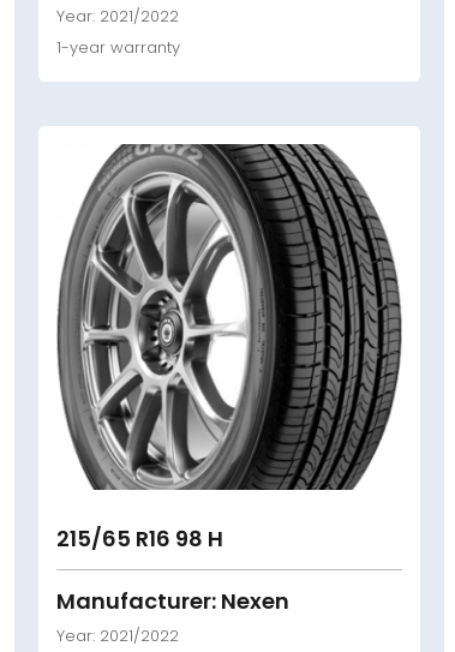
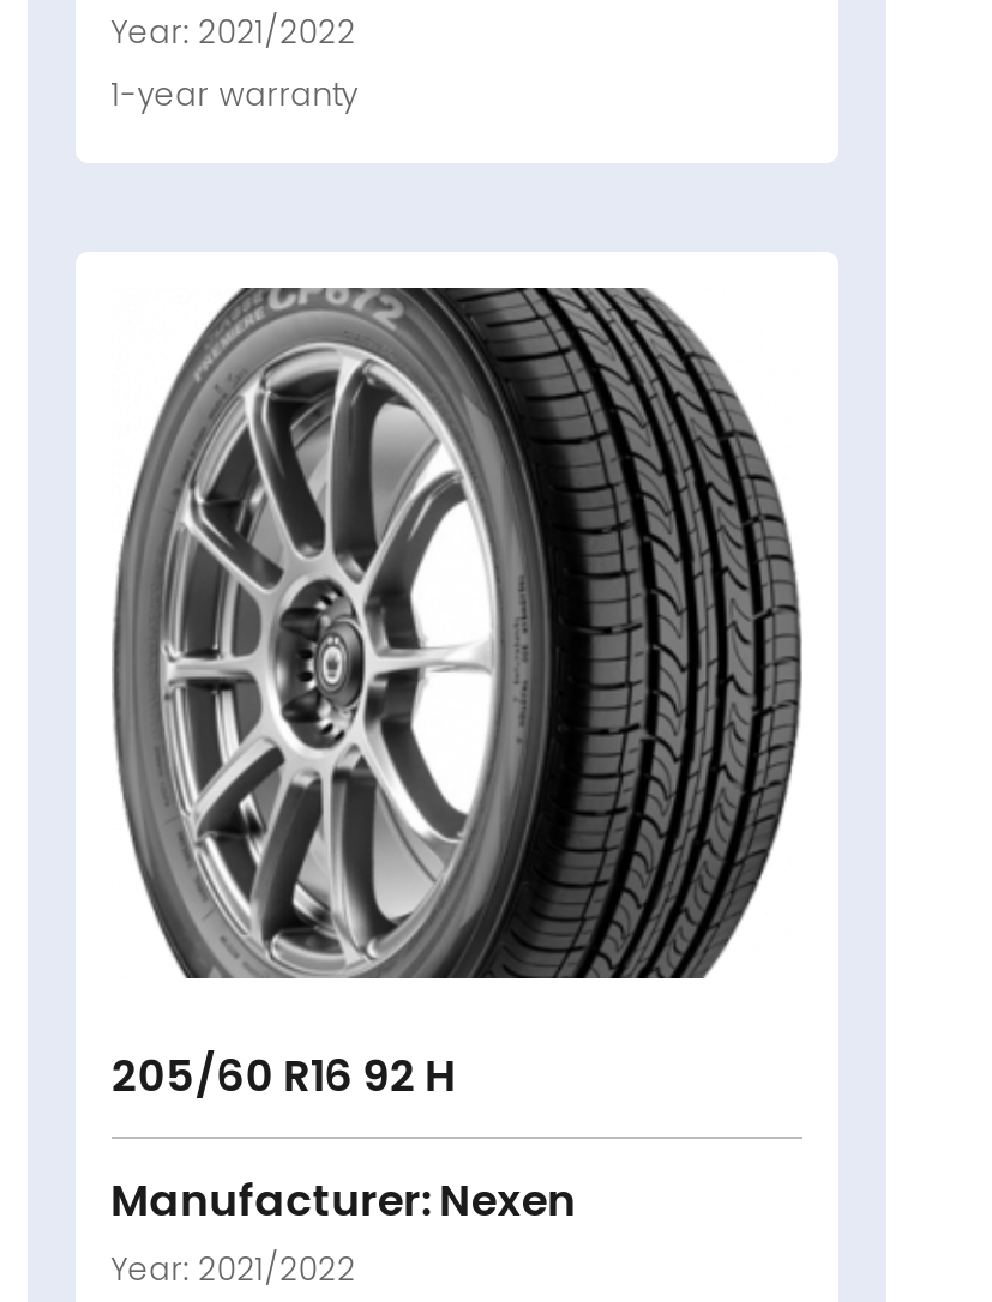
[56,524,223,554] 215/65 R16 98 H -> [111,1046,457,1106] 205/60 R16 92 H

